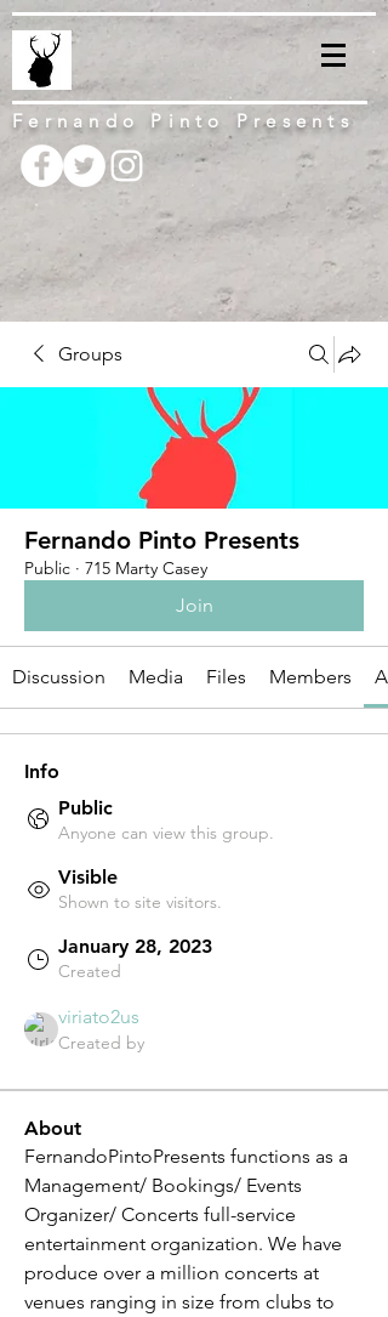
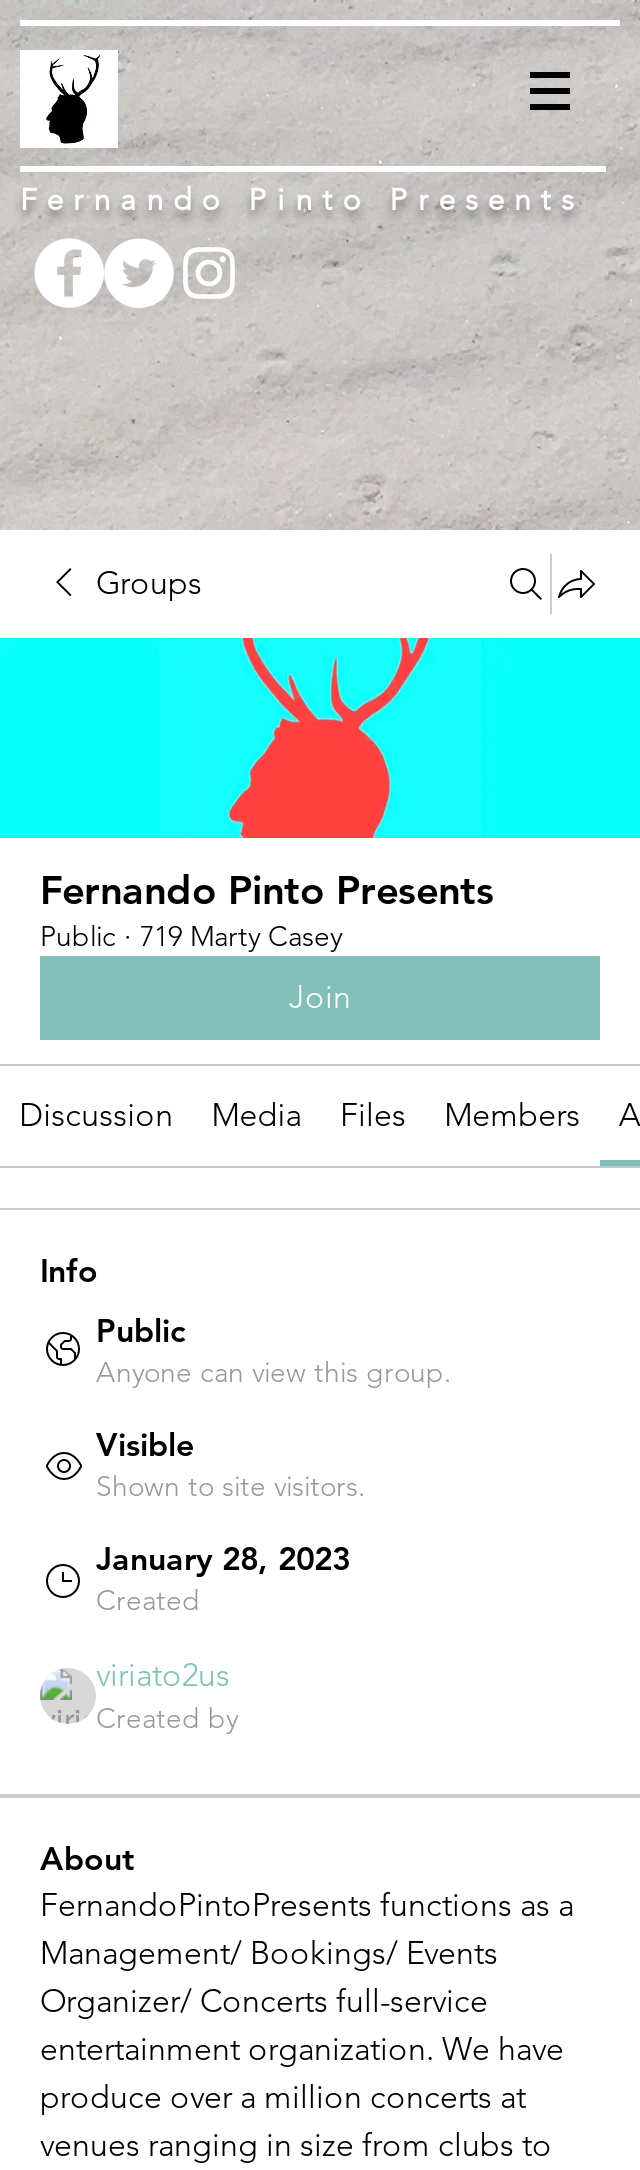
[24,557,207,579] Public · 715 Marty Casey -> [40,918,342,954] Public · 719 Marty Casey

